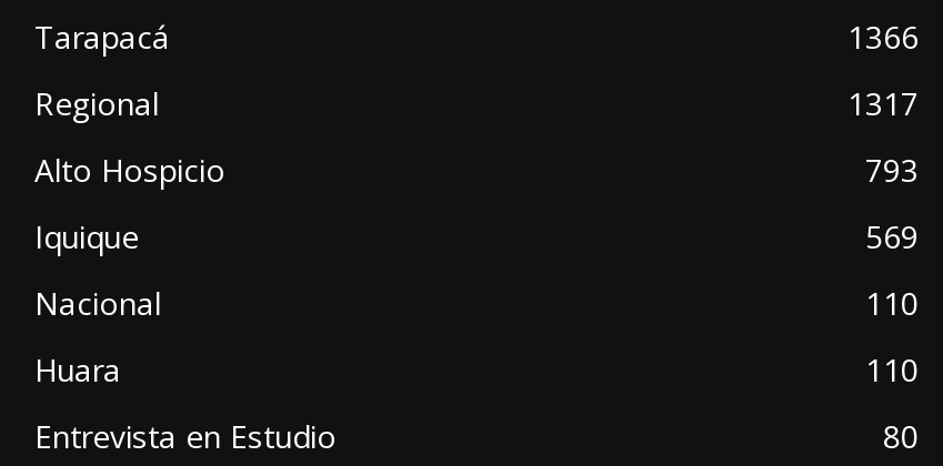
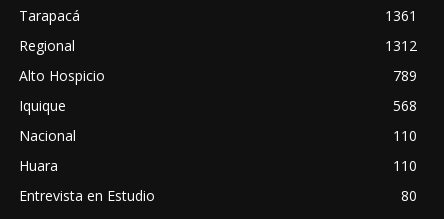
[847,14,919,56] 1366 -> [385,6,417,25] 1361
[847,81,919,123] 1317 -> [385,36,417,55] 1312
[865,147,919,190] 793 -> [393,66,417,85] 789
[865,214,919,256] 569 -> [393,96,417,115] 568

